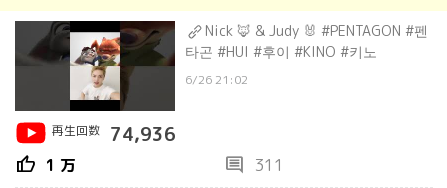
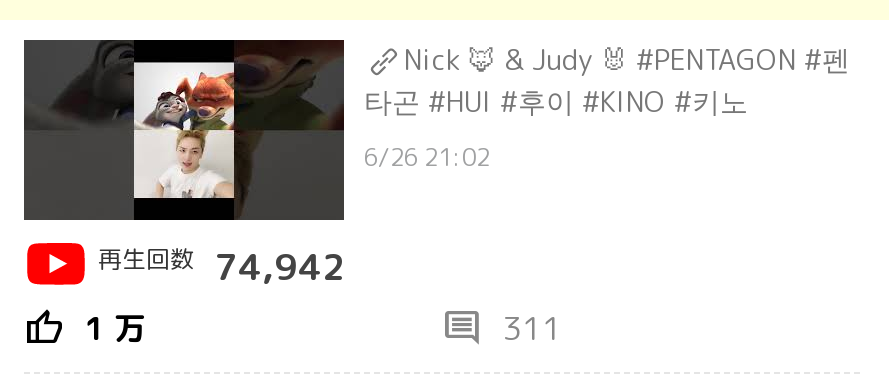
[52,122,176,147] 再生回数 74,936 -> [98,242,346,292] 再生回数 74,942

